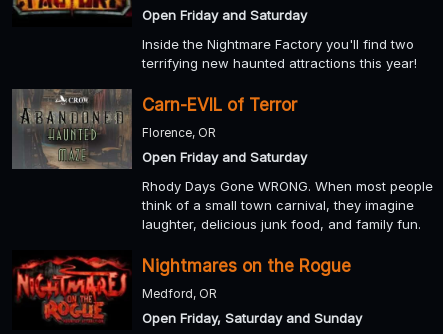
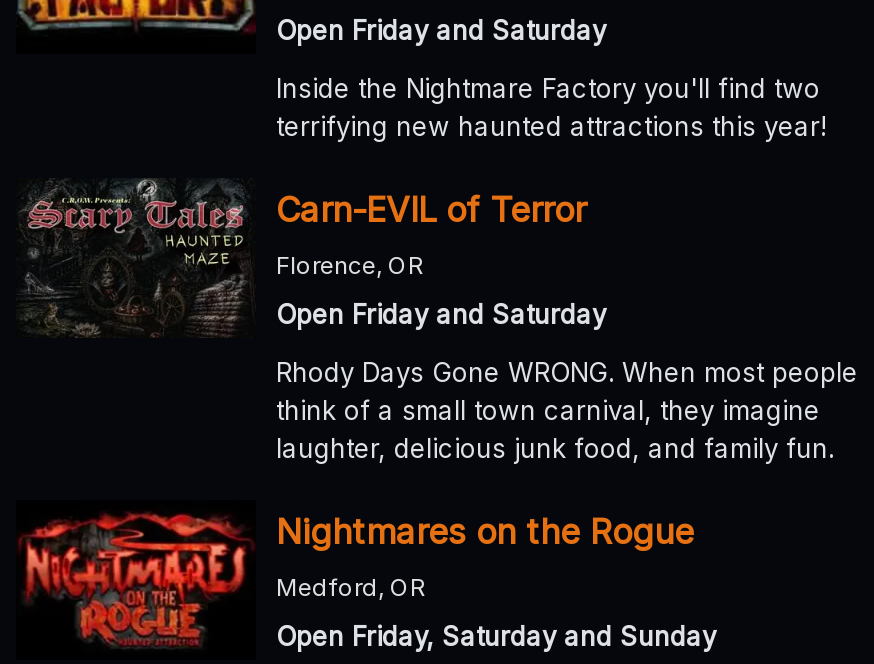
[11,88,133,170] [image] -> [16,178,256,338] [image]

